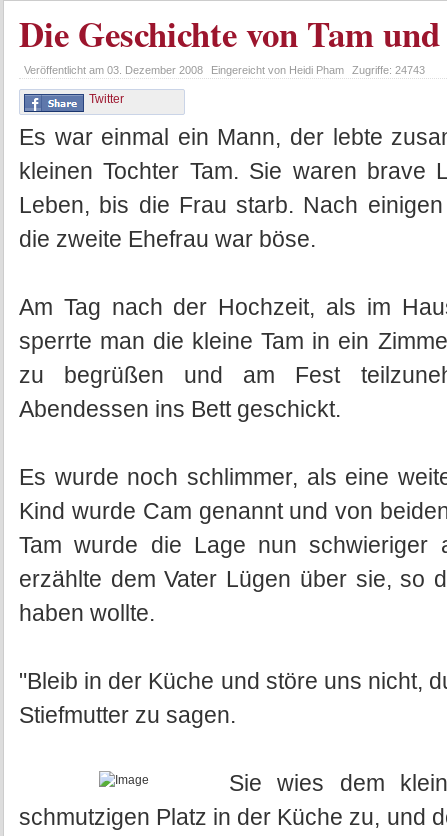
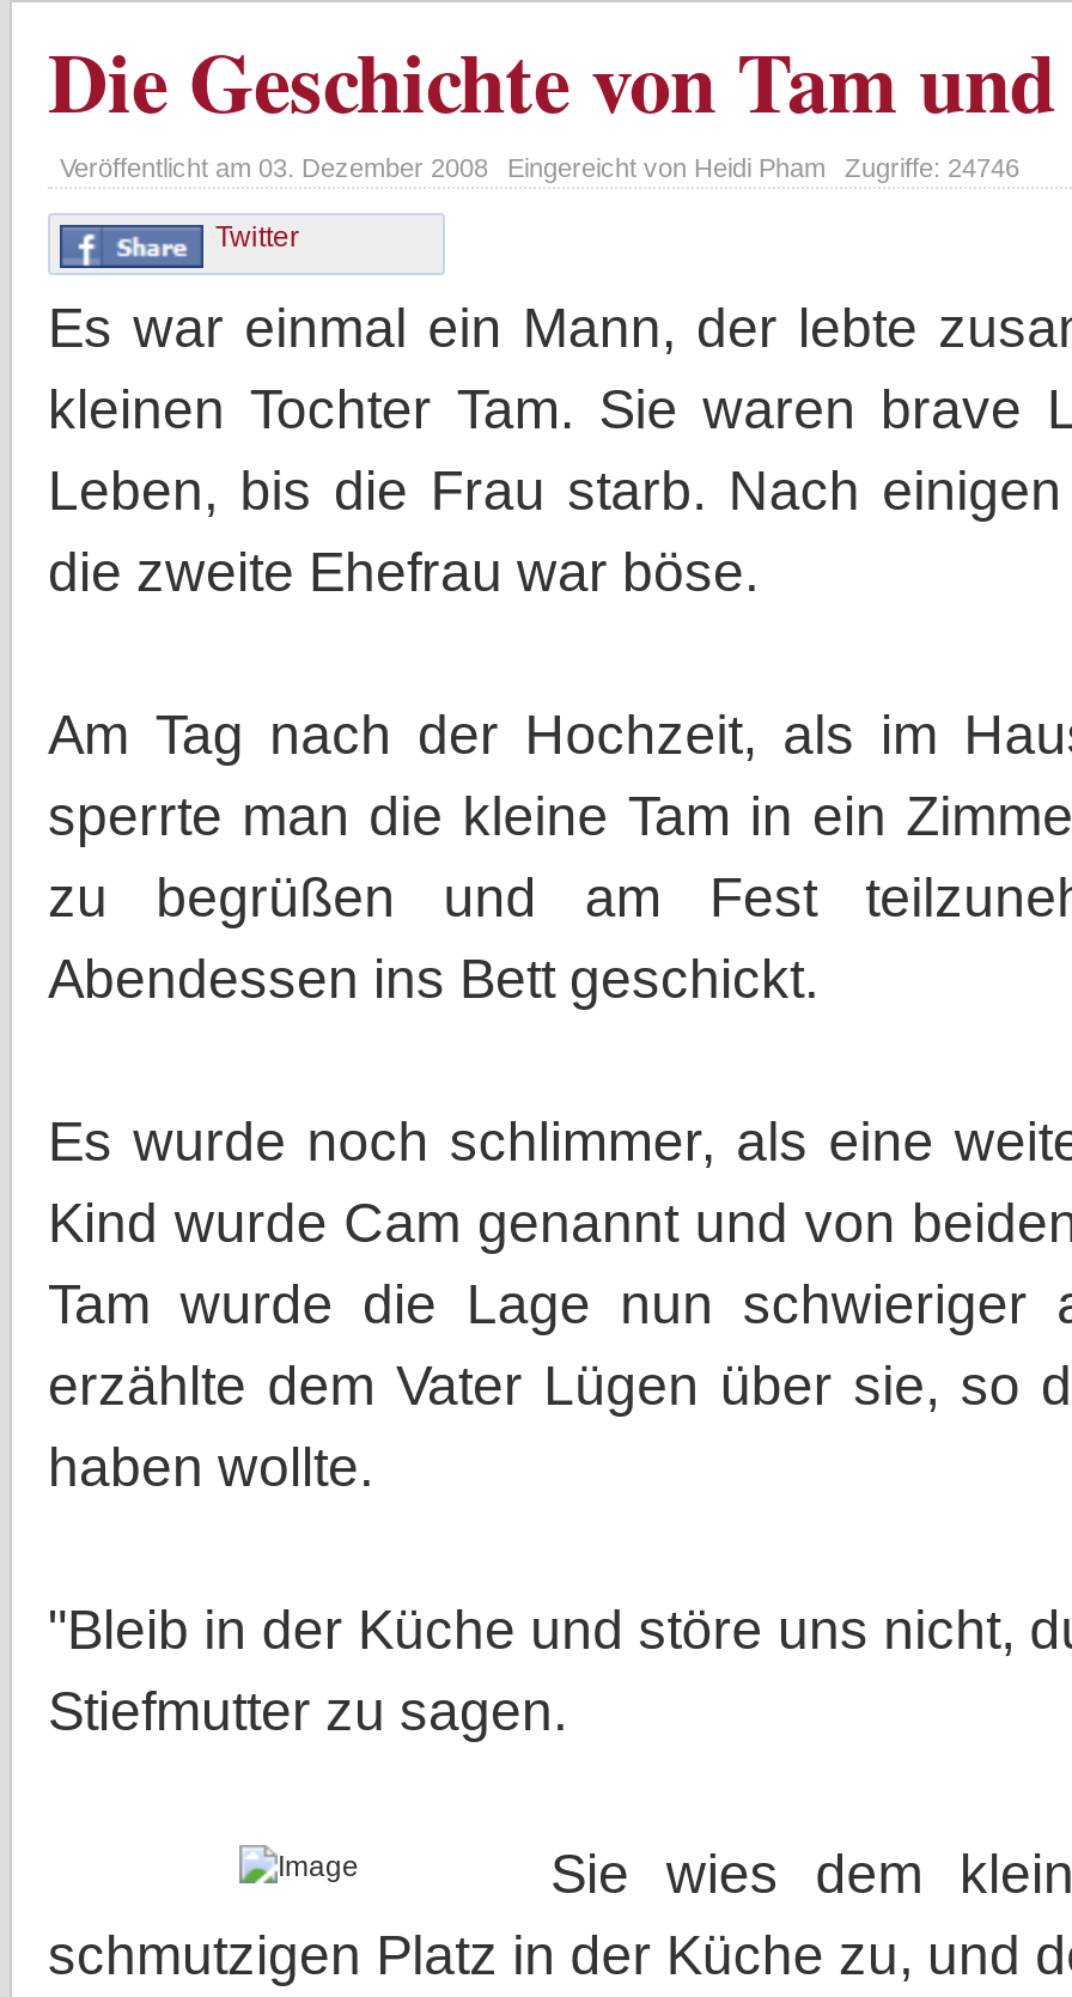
[24,64,425,76] Veröffentlicht am 03. Dezember 2008 Eingereicht von Heidi Pham Zugriffe: 24743 -> [60,153,1019,182] Veröffentlicht am 03. Dezember 2008 Eingereicht von Heidi Pham Zugriffe: 24746

